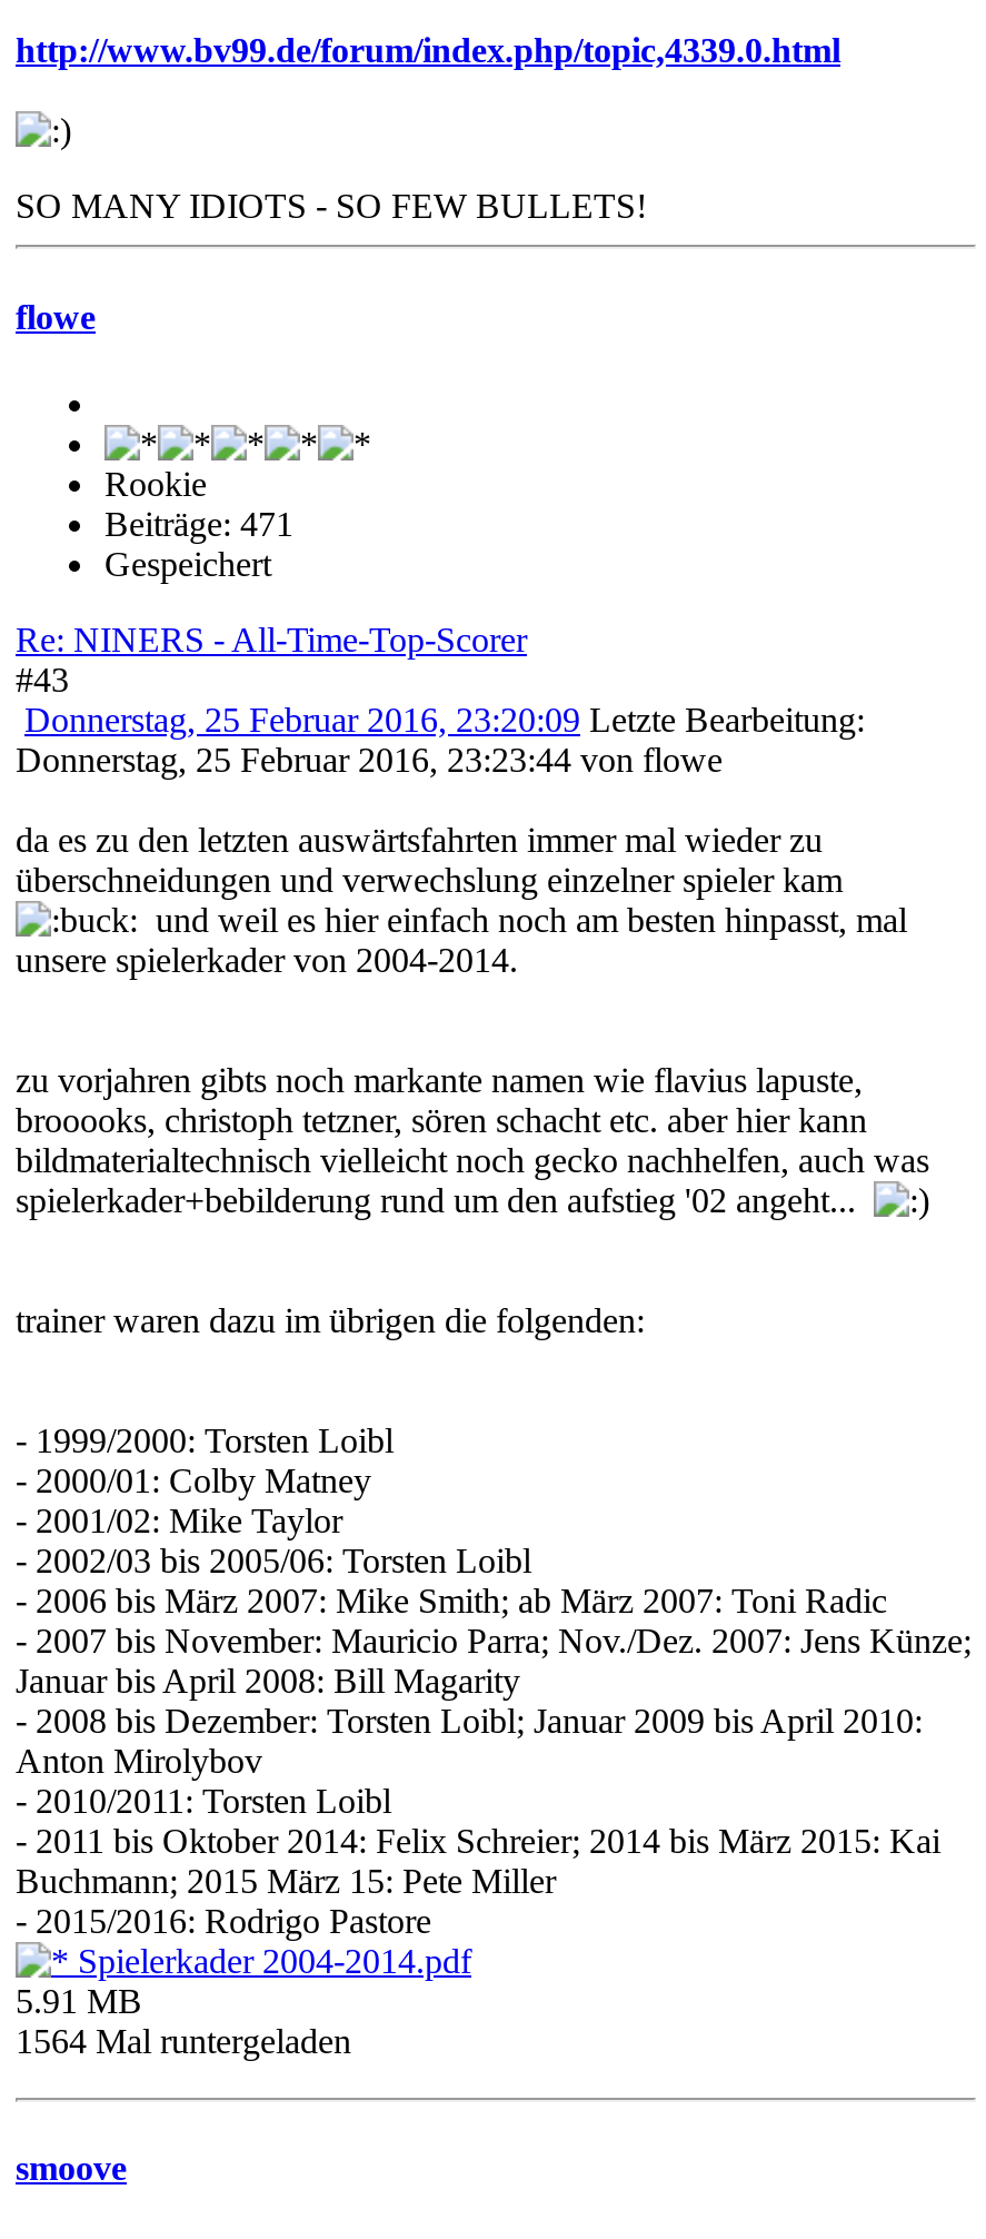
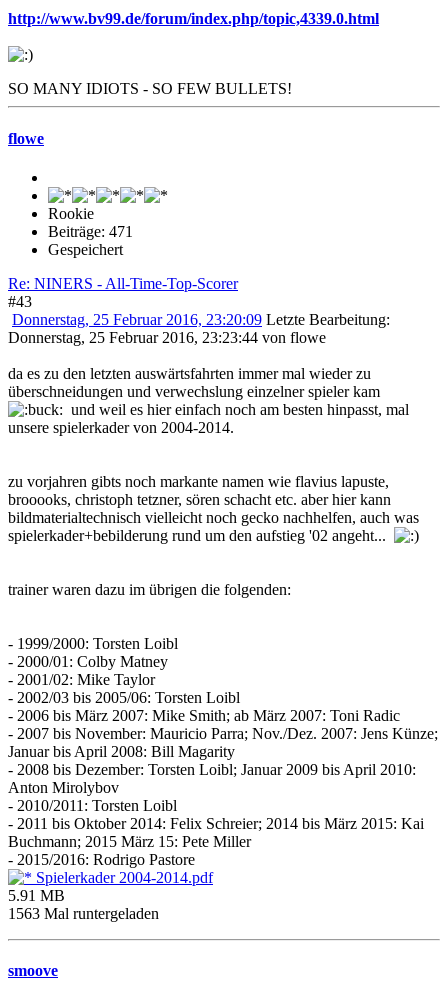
[16,2022,351,2060] 1564 Mal runtergeladen -> [8,905,159,922] 1563 Mal runtergeladen

